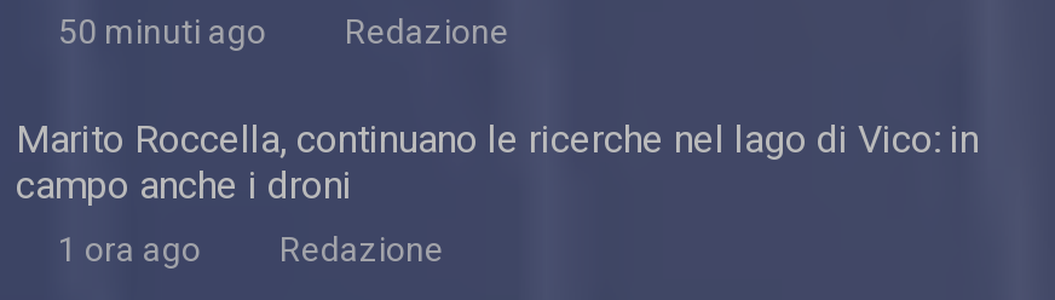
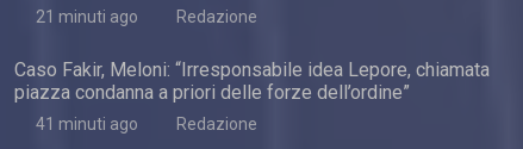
[58,12,266,51] 50 minuti ago -> [35,7,138,26] 21 minuti ago
[16,116,979,208] Marito Roccella, continuano le ricerche nel lago di Vico: in | campo anche i droni -> [14,58,490,104] Caso Fakir, Meloni: “Irresponsabile idea Lepore, chiamata | piazza condanna a priori delle forze dell’ordine”
[58,230,201,269] 1 ora ago -> [35,114,138,134] 41 minuti ago

